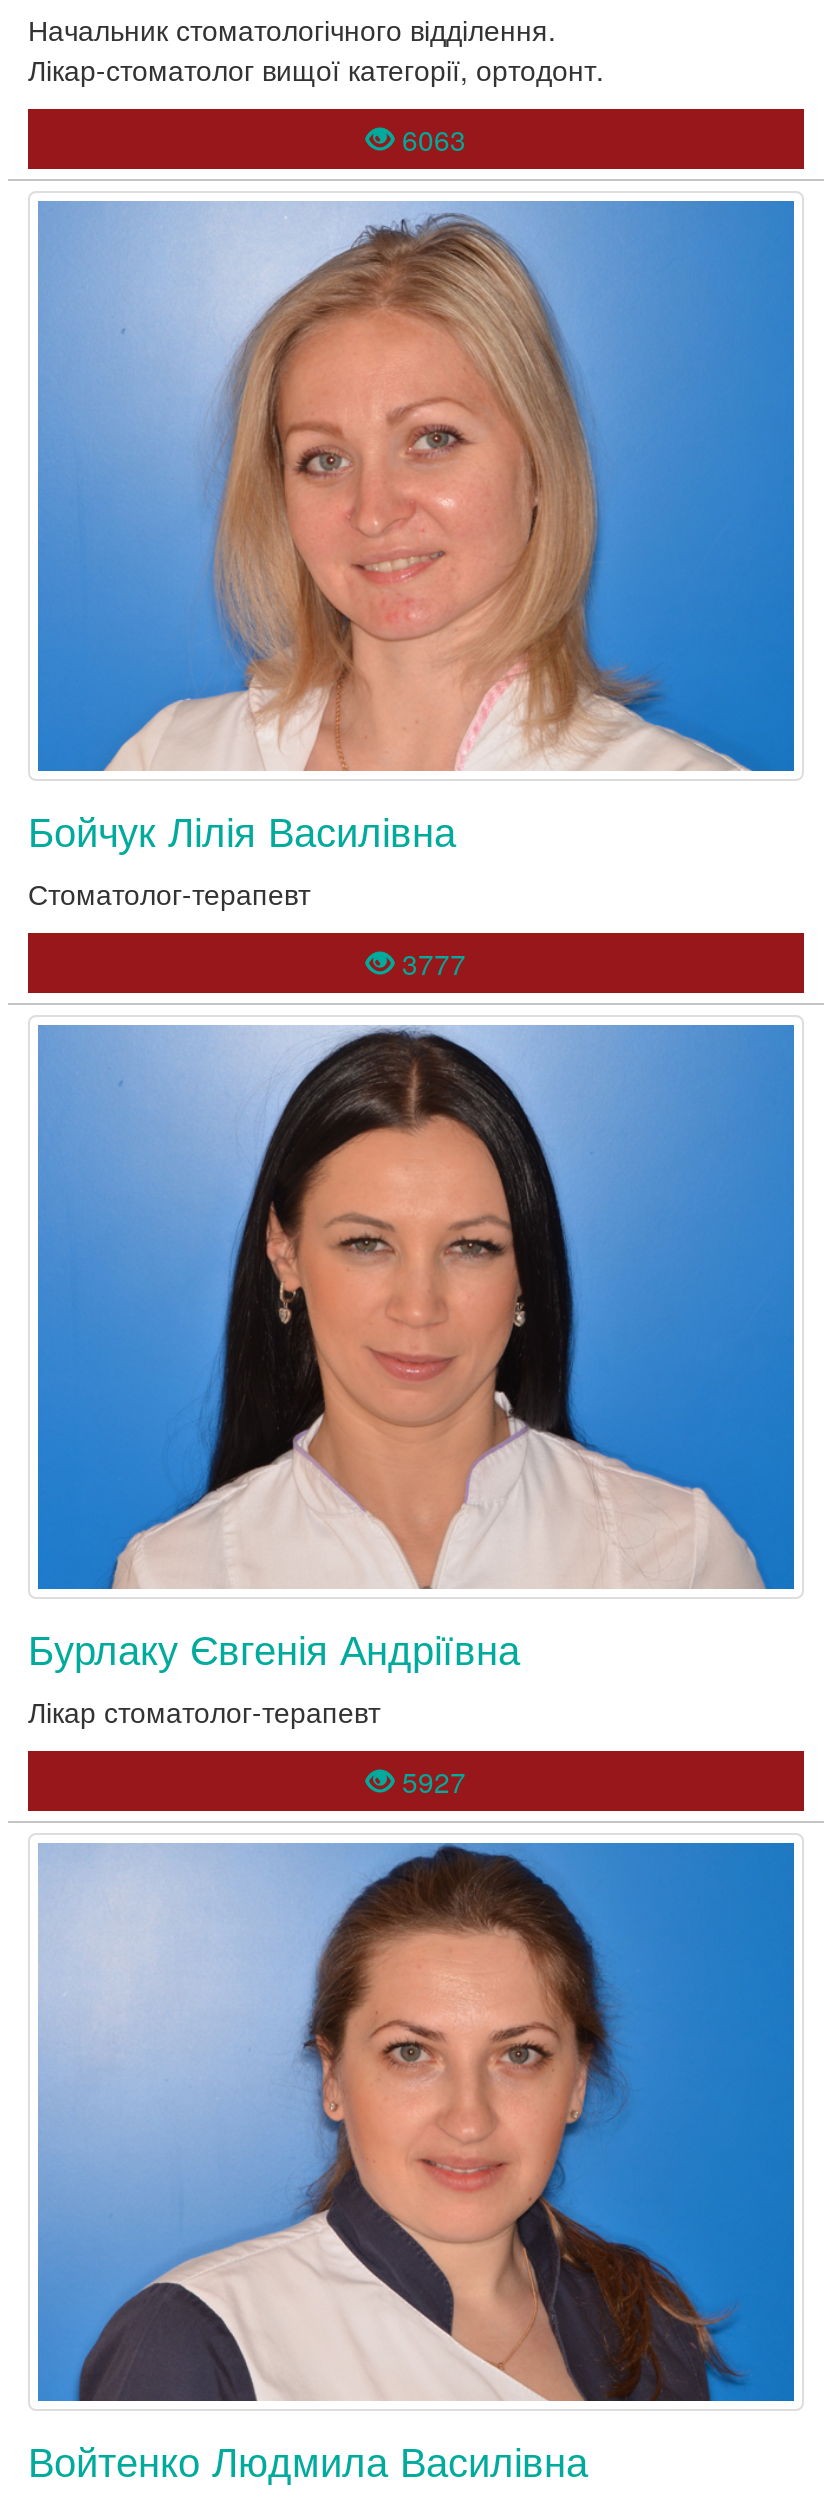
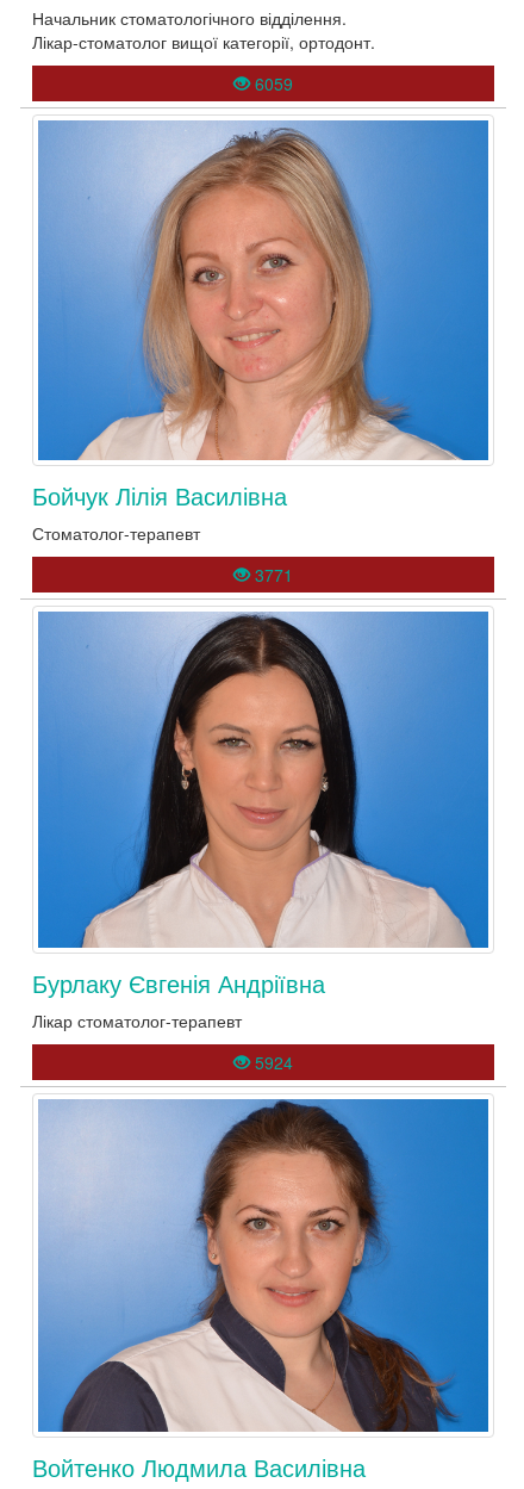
[402,120,466,160] 6063 -> [255,72,293,96] 6059
[402,943,466,983] 3777 -> [255,563,293,587] 3771
[402,1761,466,1801] 5927 -> [255,1050,293,1074] 5924

